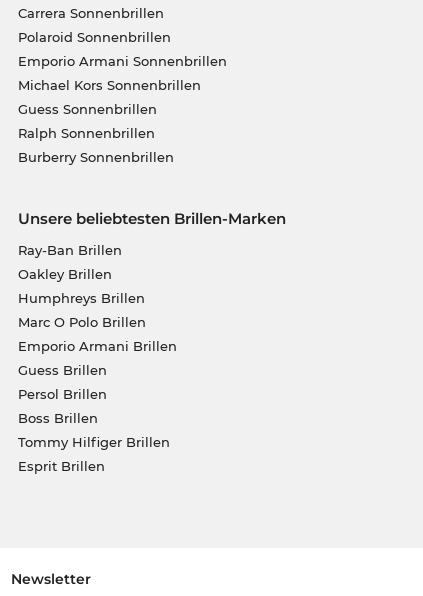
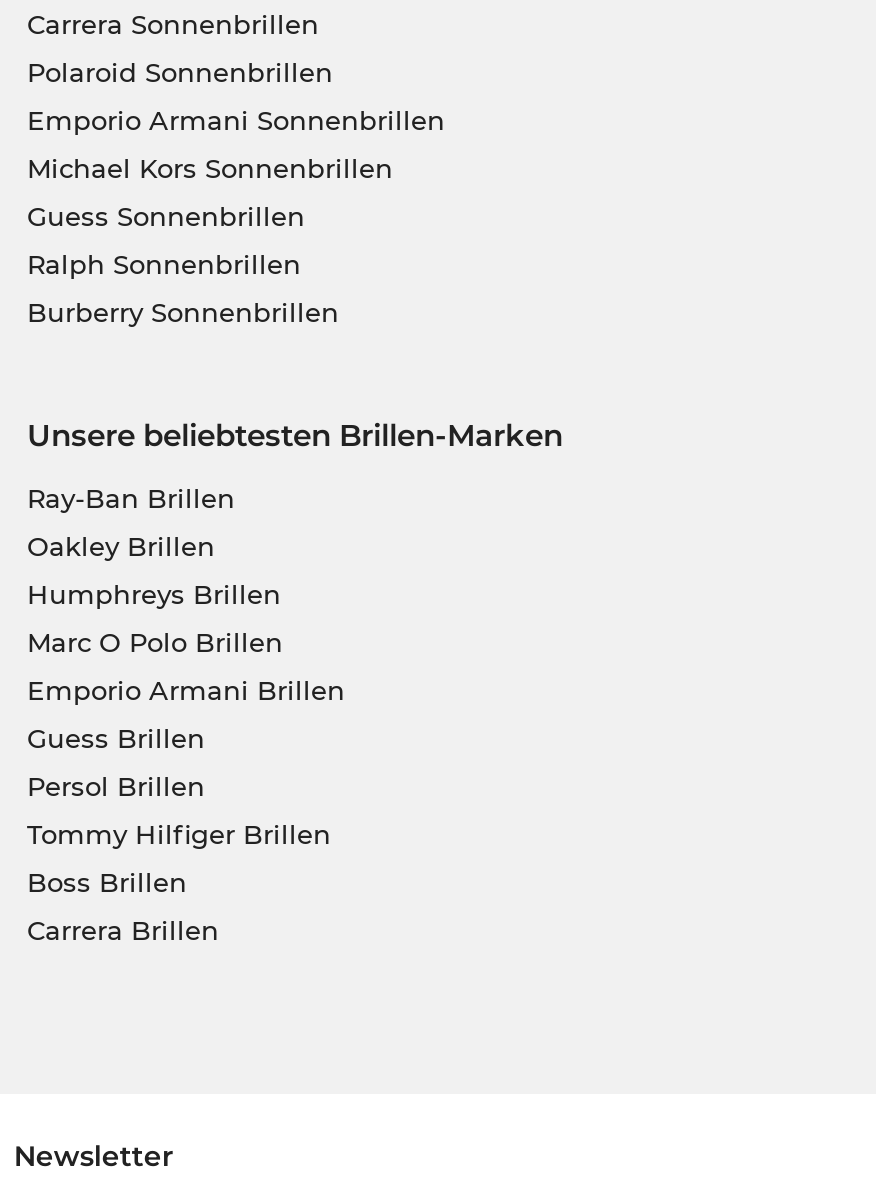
moved [17,410,97,426] -> [27,867,187,899]: Boss Brillen
moved [17,434,169,450] -> [27,819,331,851]: Tommy Hilfiger Brillen
[17,458,104,474] Esprit Brillen -> [27,915,219,947] Carrera Brillen

